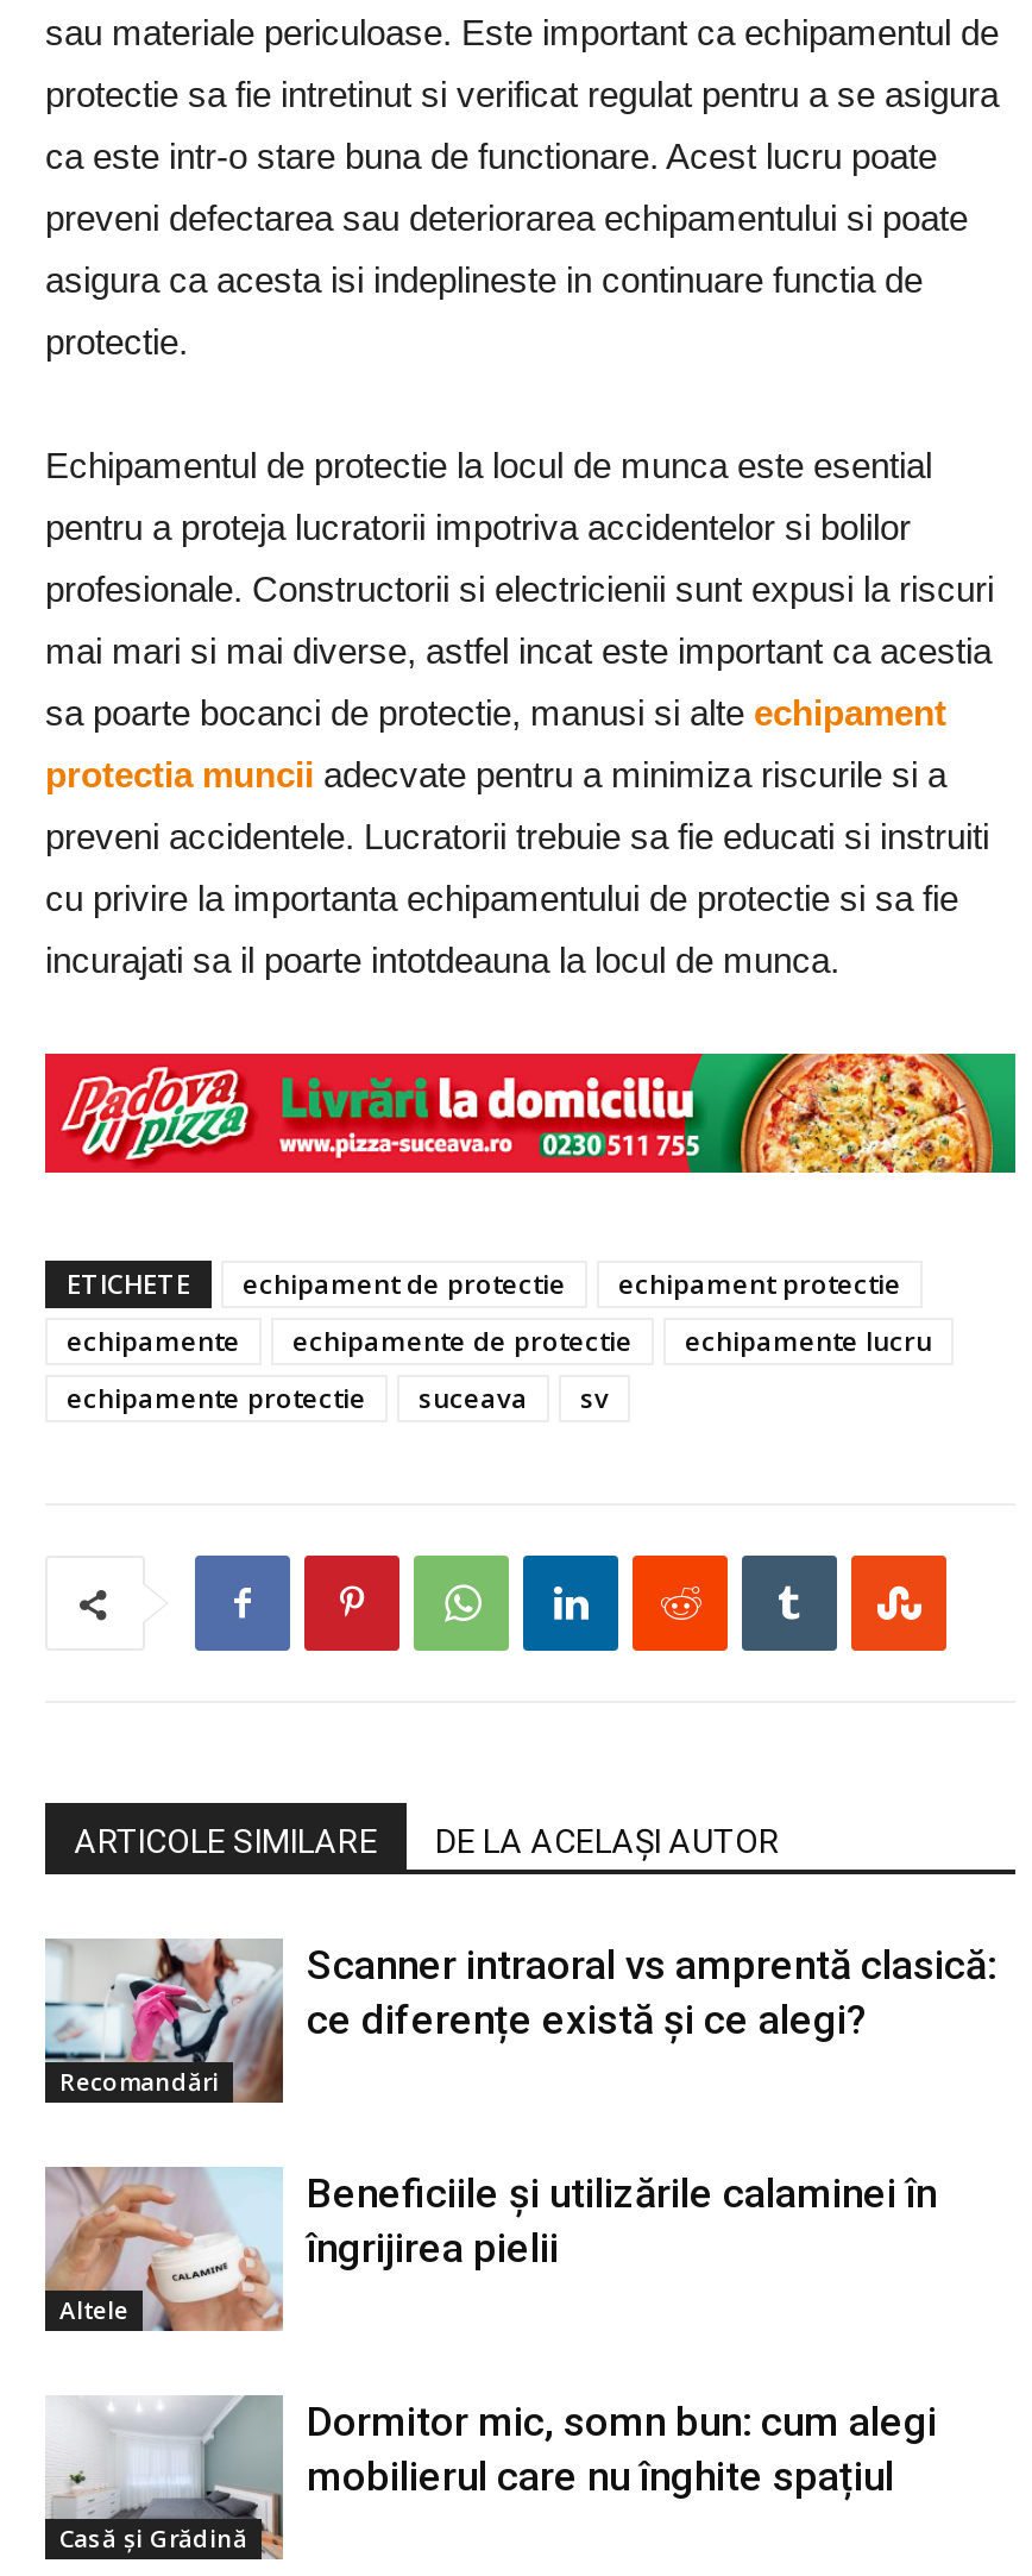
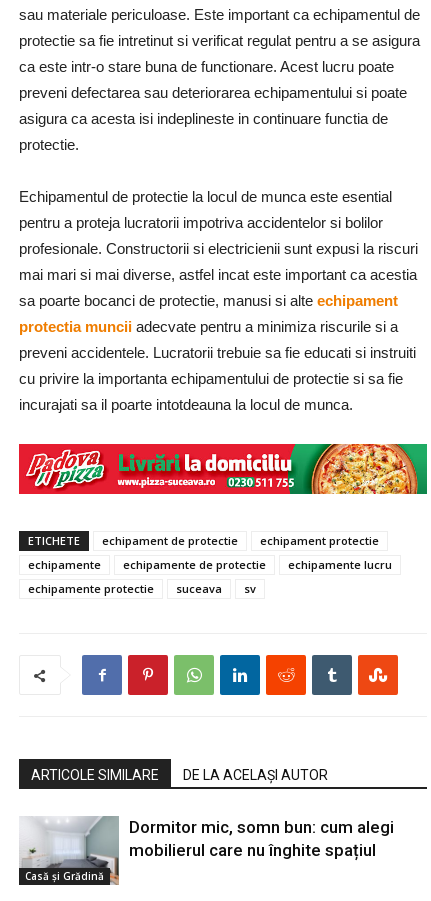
[45,1936,285,2103] [image] | Recomandări -> none
[307,1941,996,2043] Scanner intraoral vs amprentă clasică: | ce diferențe există și ce alegi? -> none
[43,2165,285,2333] [image] | Altele -> none
[307,2169,937,2272] Beneficiile și utilizările calaminei în | îngrijirea pielii -> none

